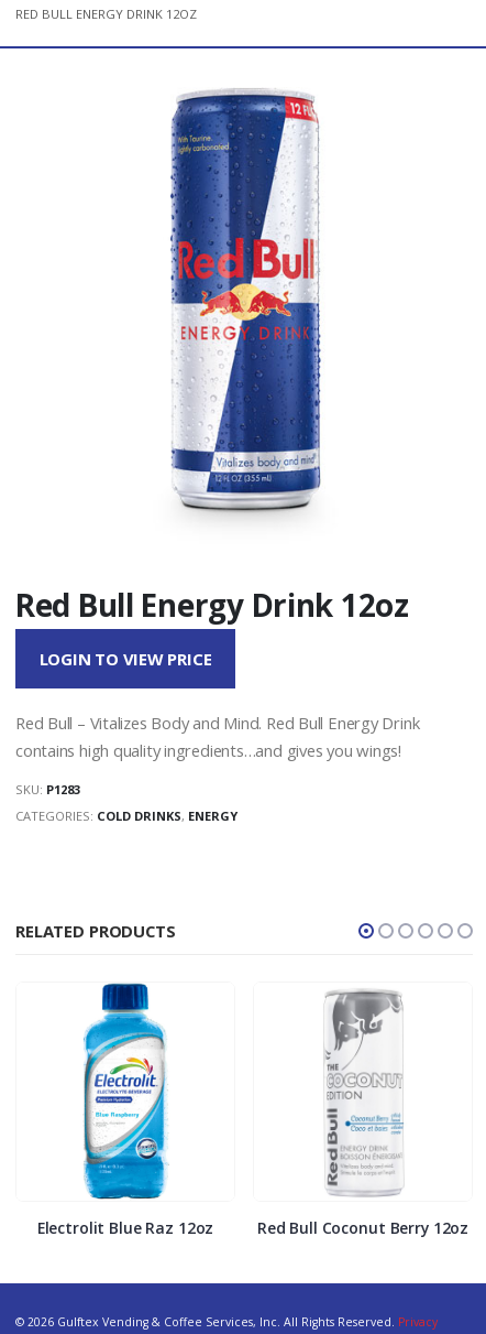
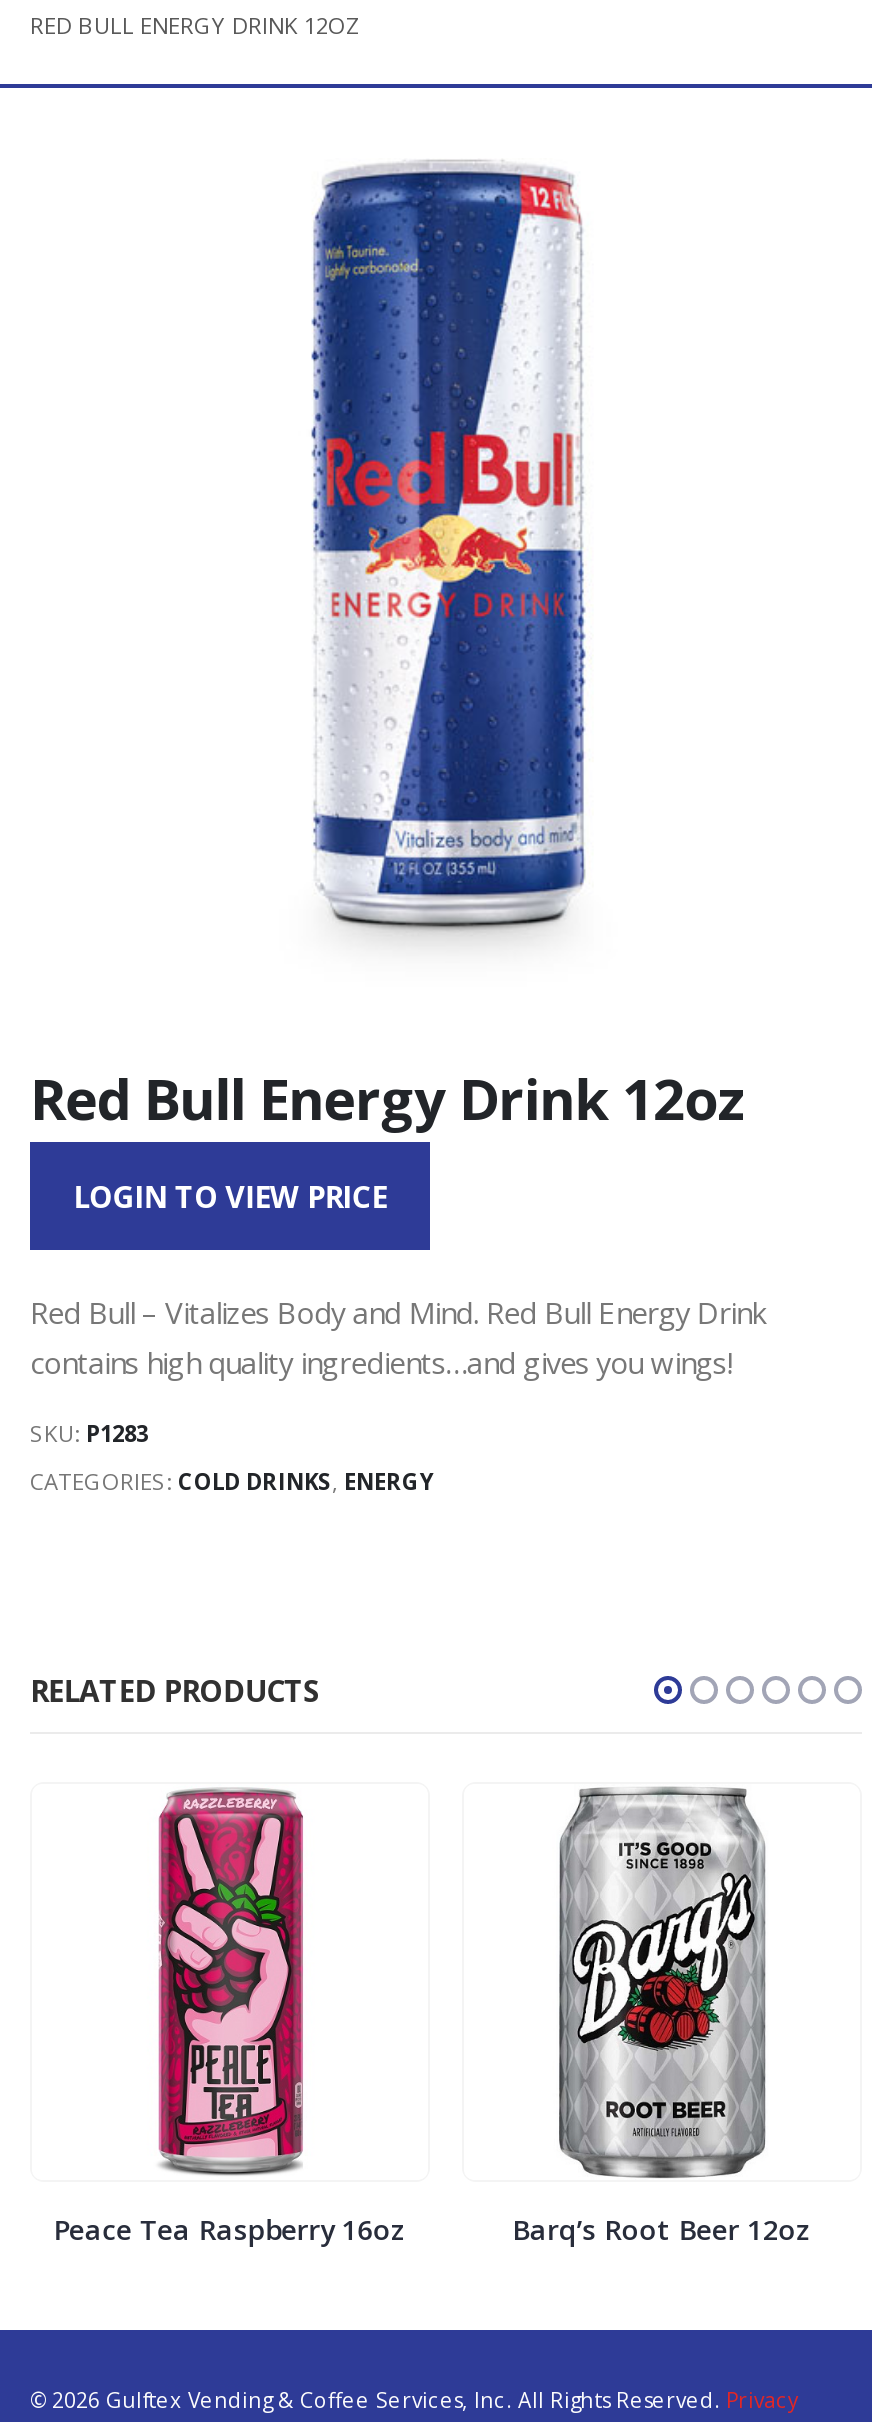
[37,983,469,1238] [image] | Electrolit Blue Raz 12oz | Red Bull Coconut Berry 12oz -> [53,1786,812,2248] [image] | Peace Tea Raspberry 16oz | Barq’s Root Beer 12oz
[306,985,420,1200] [image] -> [556,1786,768,2180] [image]

